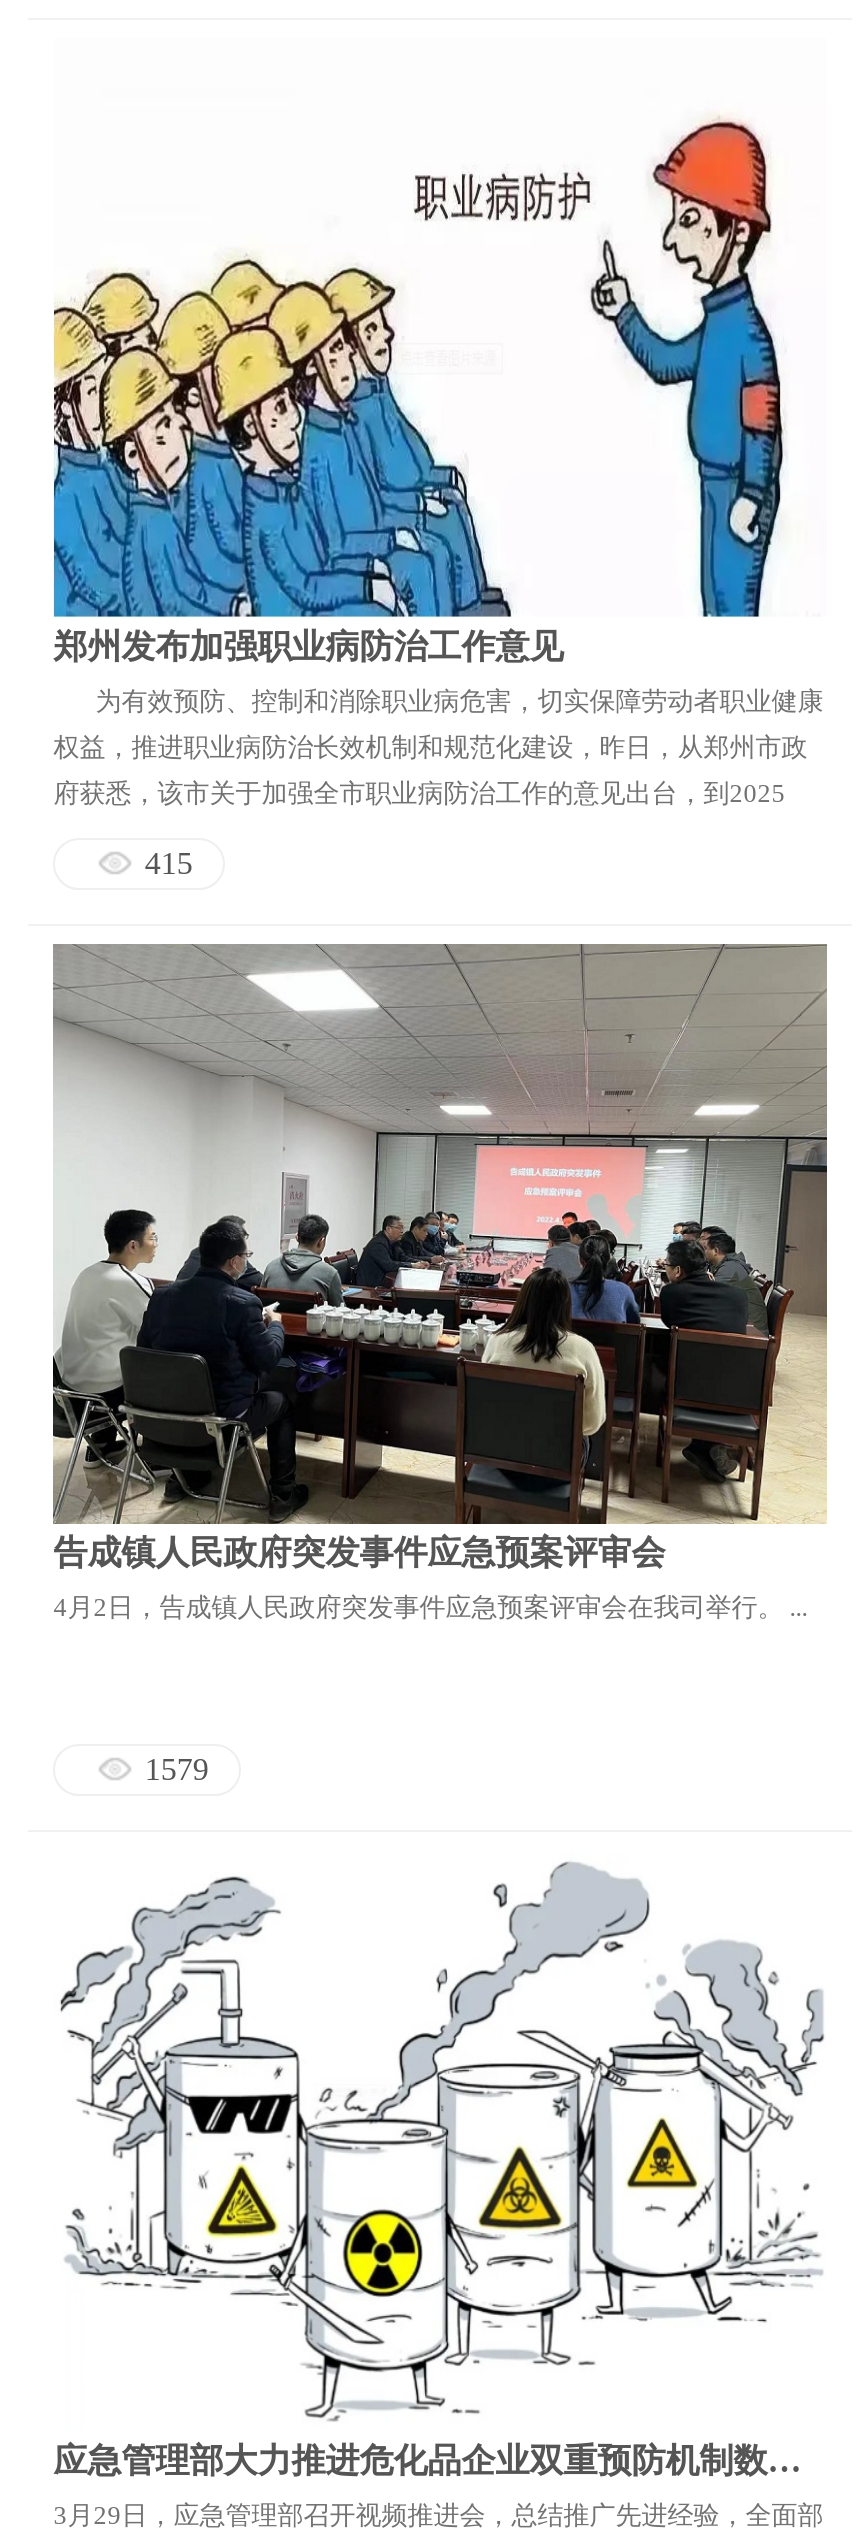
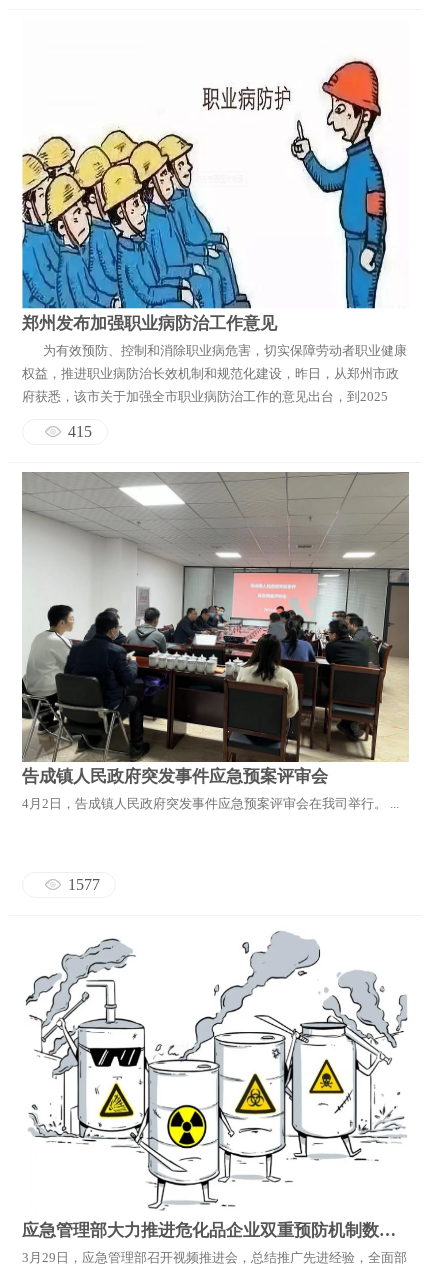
[145,1752,209,1786] 1579 -> [68,876,100,893] 1577

